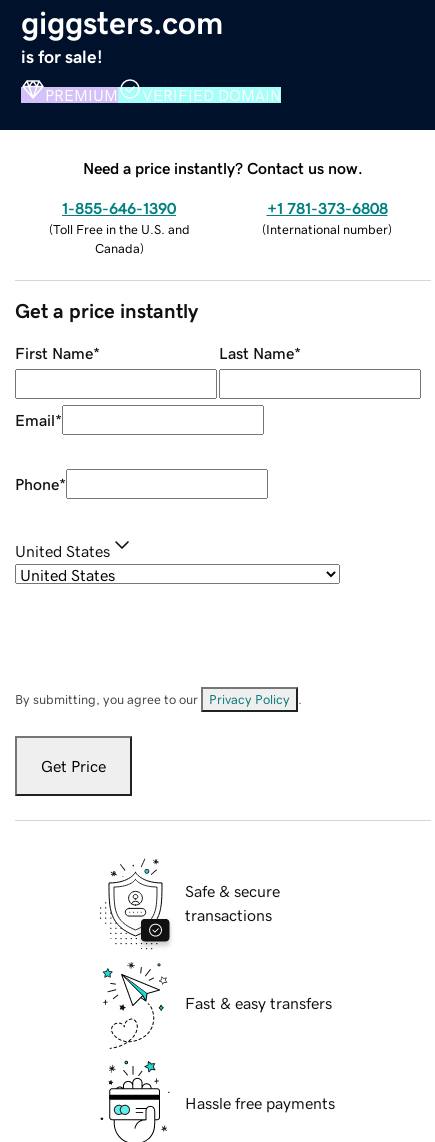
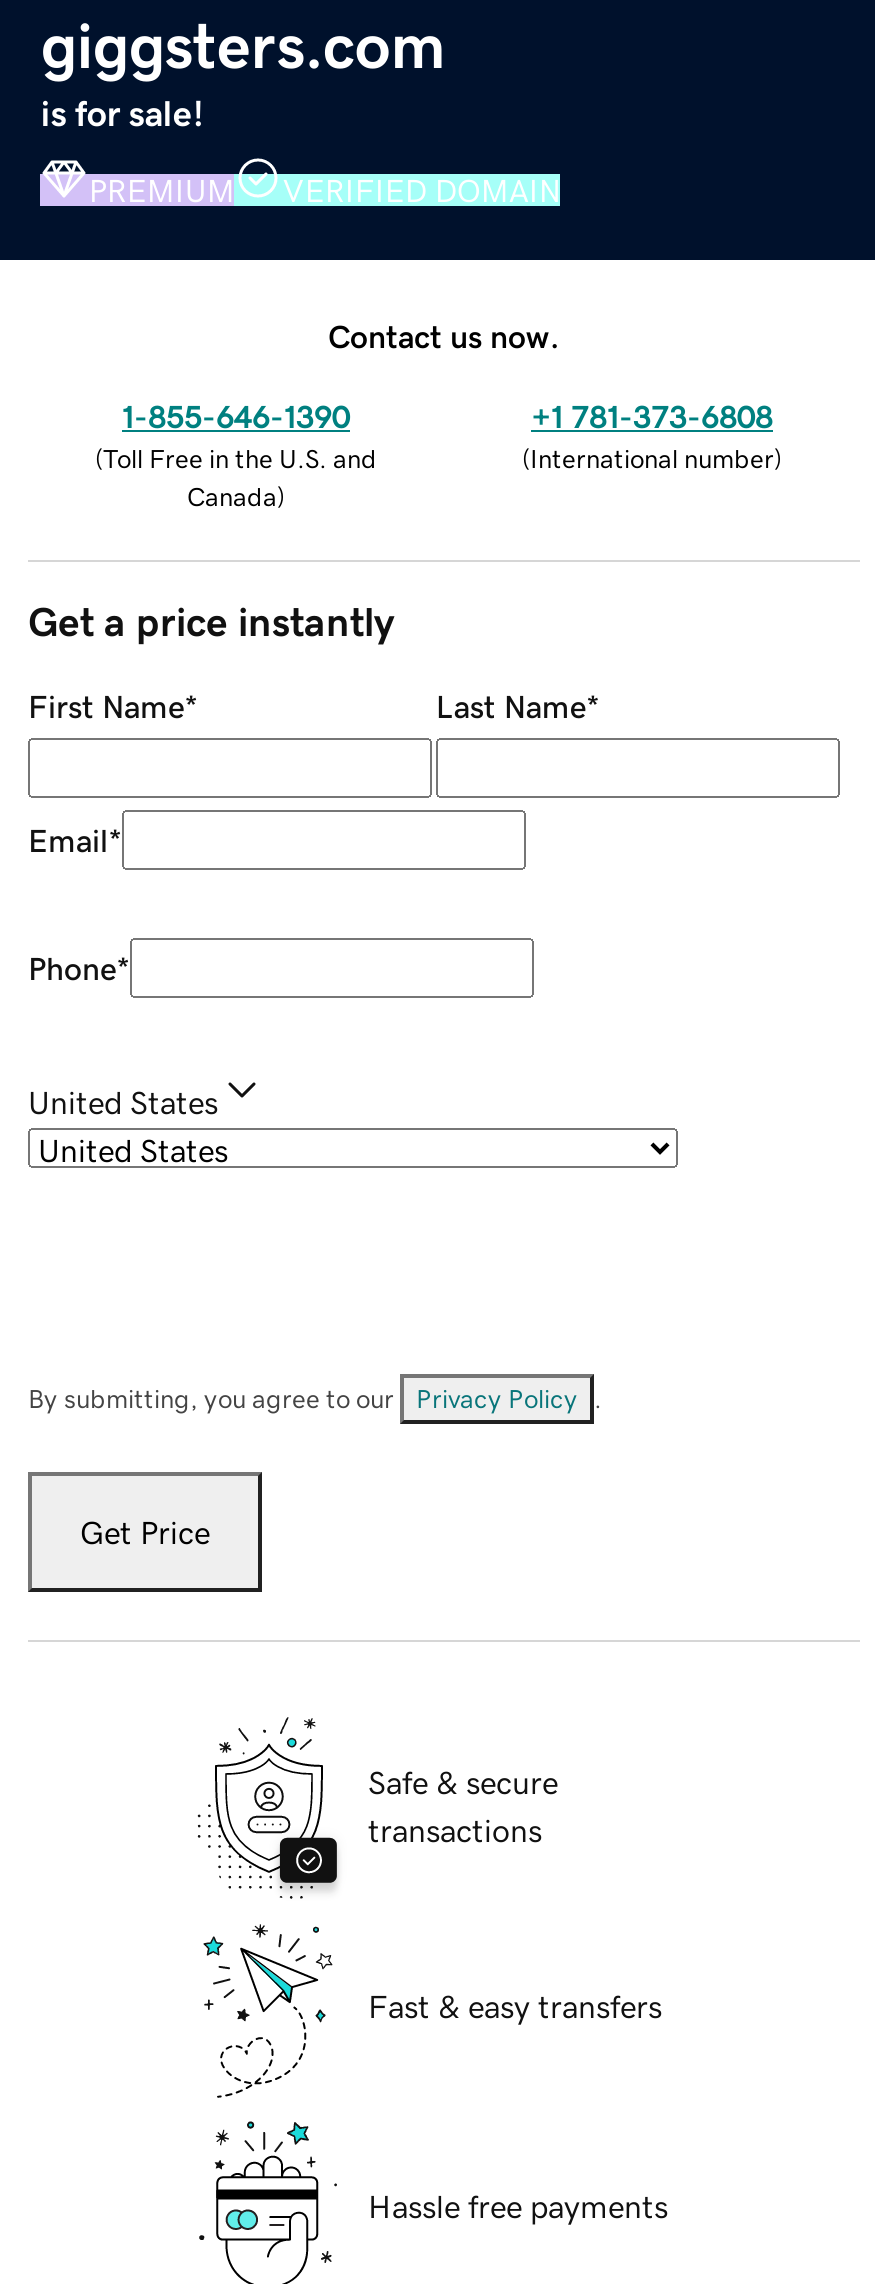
[83,160,363,176] Need a price instantly? Contact us now. -> [328,319,560,351] Contact us now.

